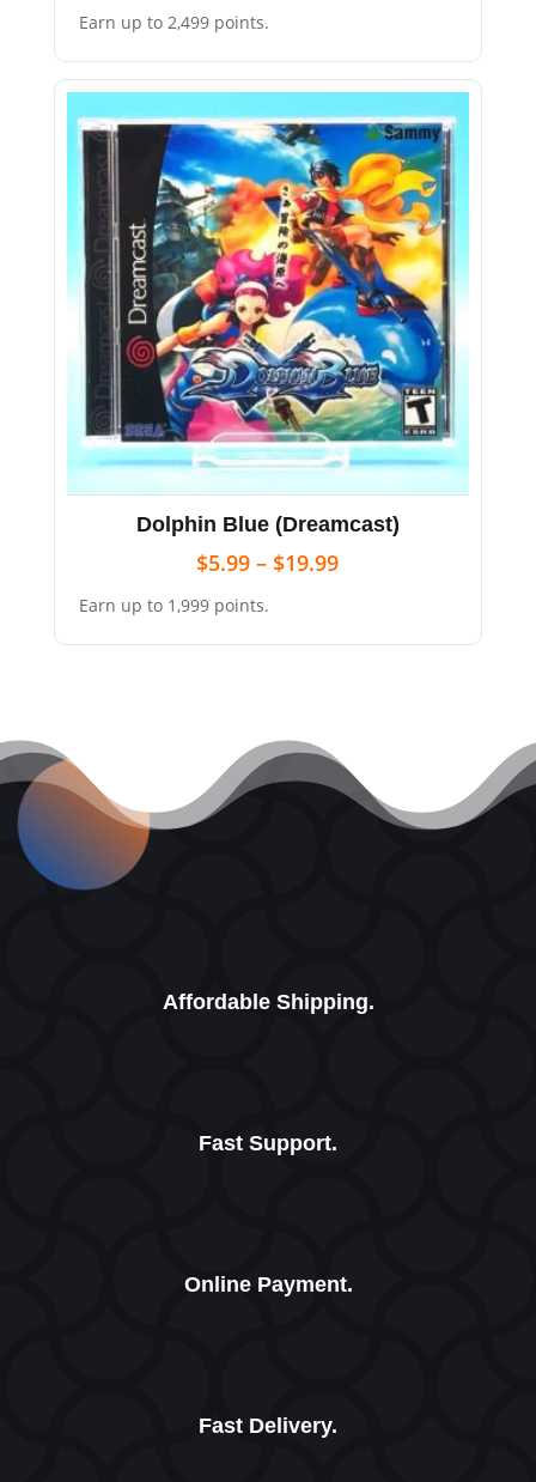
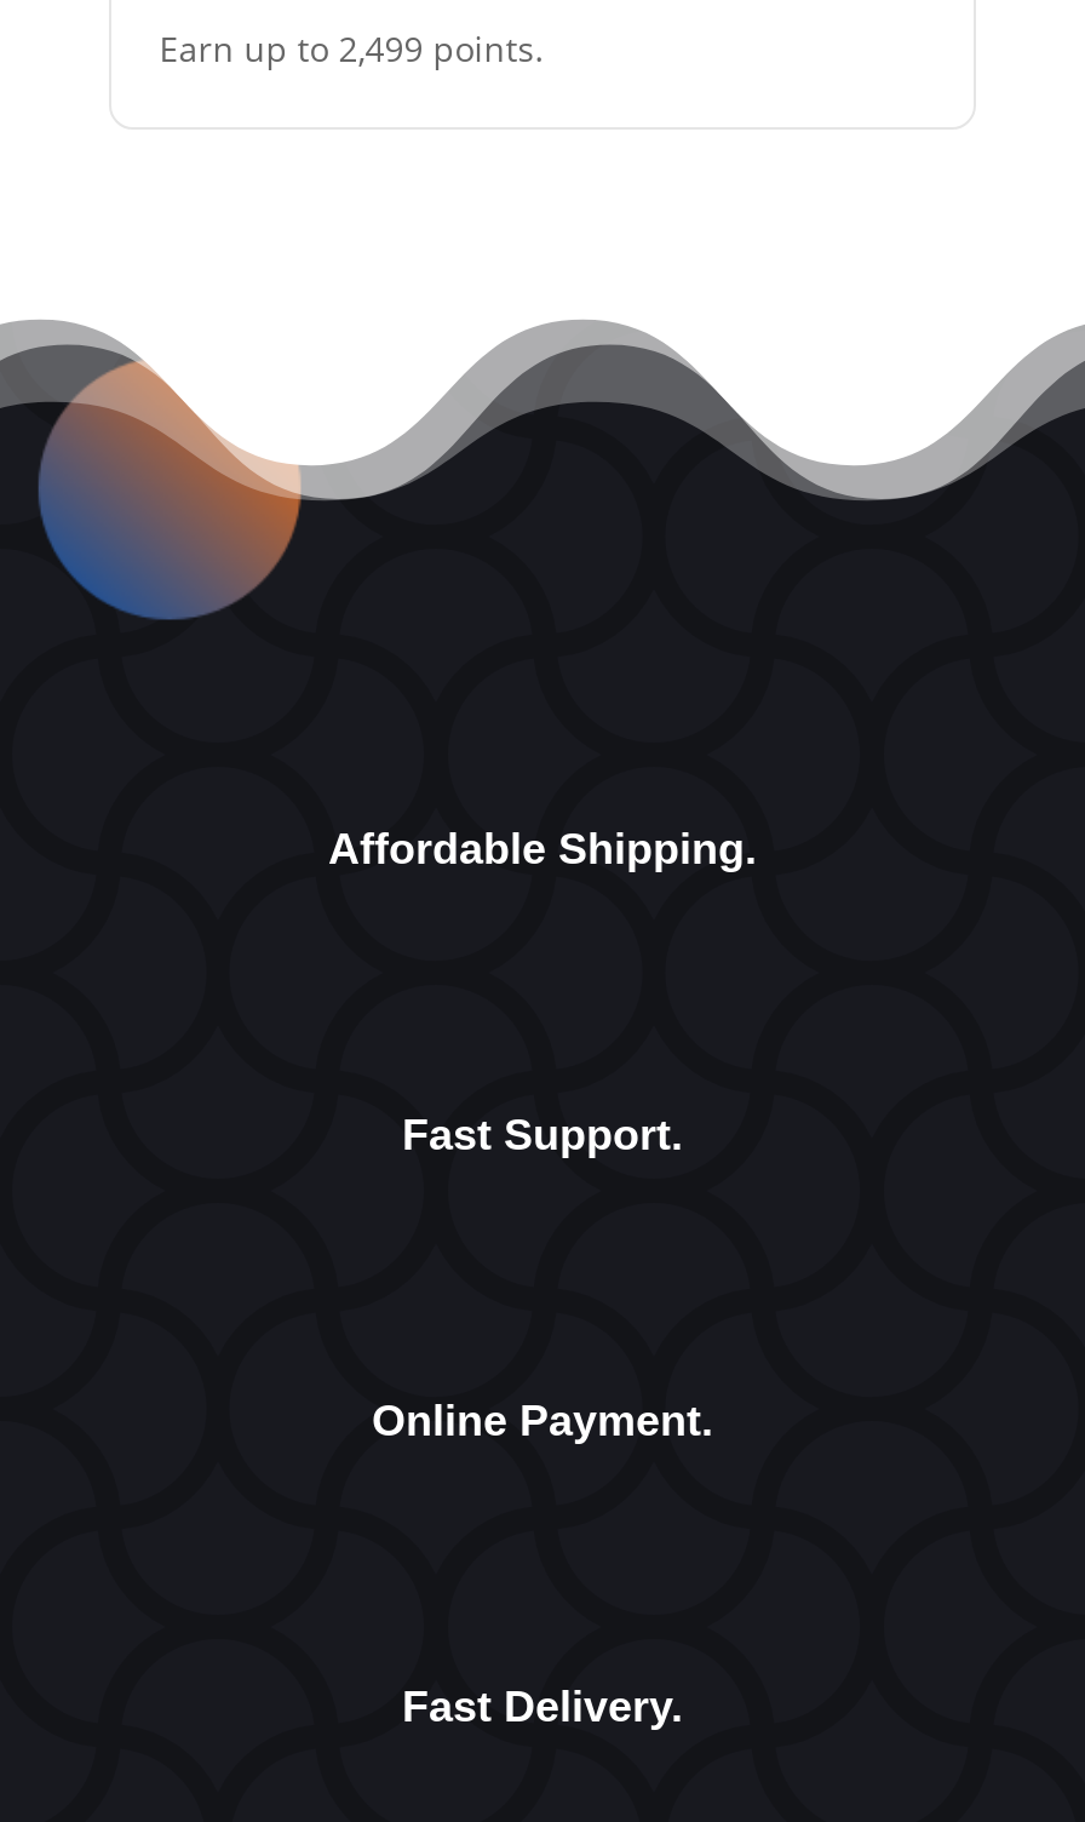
[66,91,470,617] [image] | Dolphin Blue (Dreamcast) | $5.99 – $19.99 | Earn up to 1,999 points. -> none

